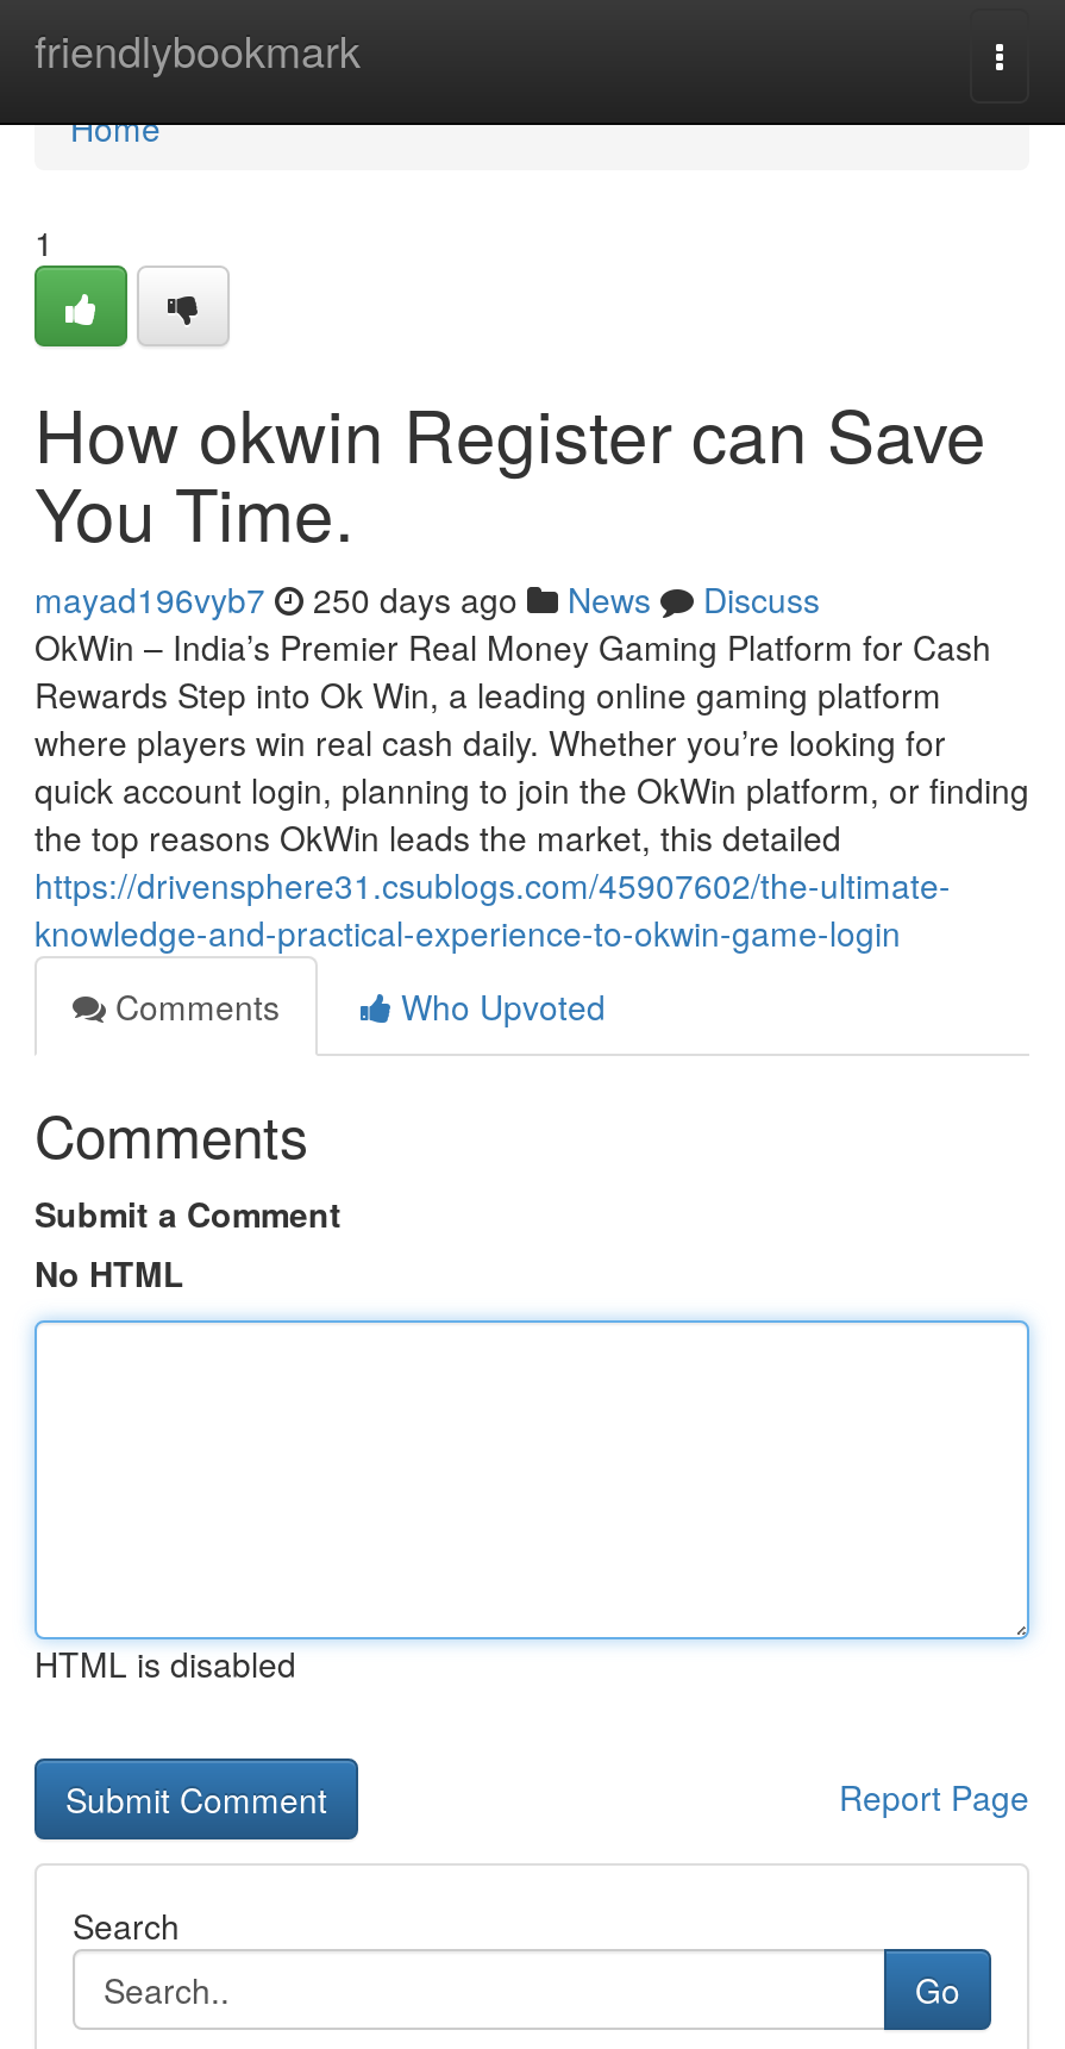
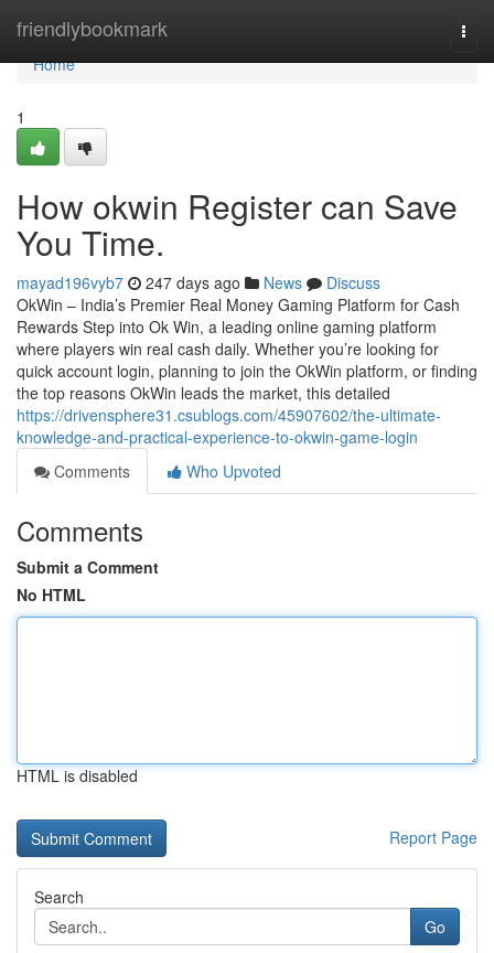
[35,575,820,623] mayad196vyb7 250 days ago News Discuss -> [17,271,380,293] mayad196vyb7 247 days ago News Discuss

